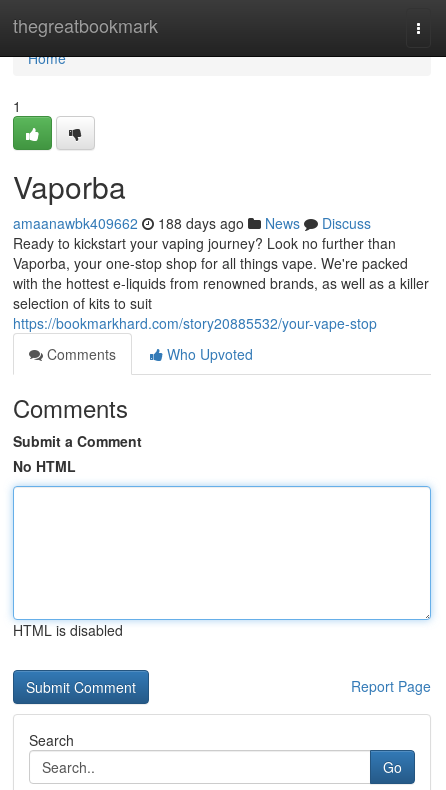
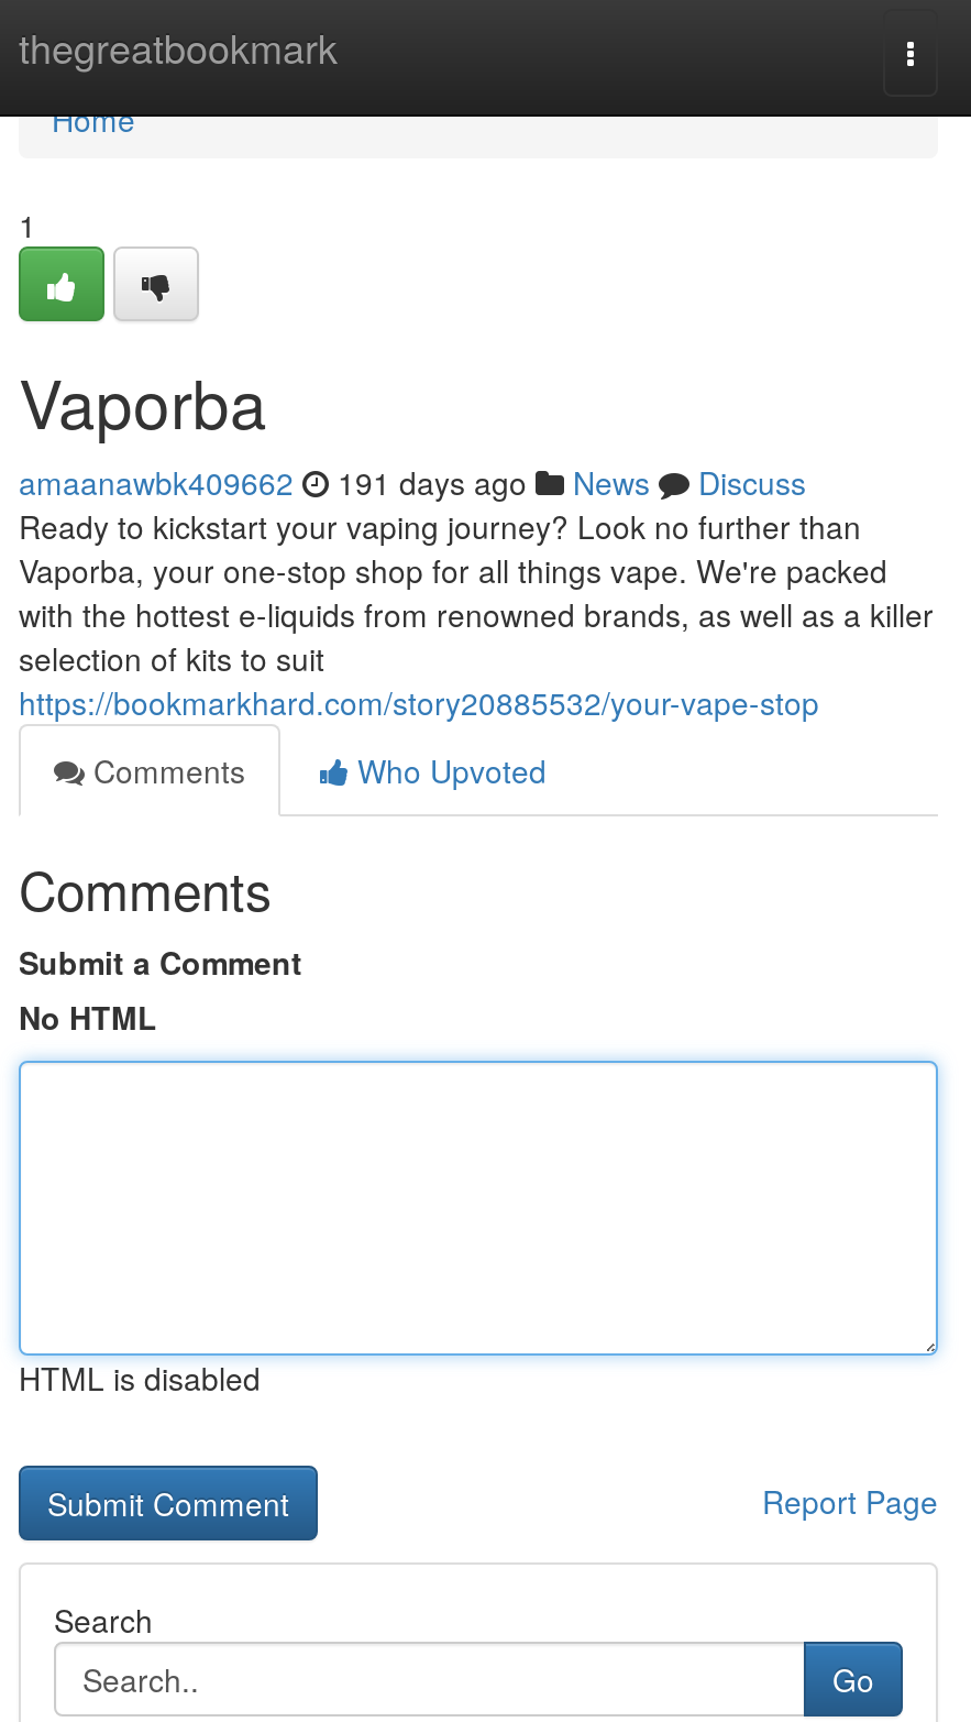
[13,213,371,233] amaanawbk409662 188 days ago News Discuss -> [19,460,806,504] amaanawbk409662 191 days ago News Discuss

